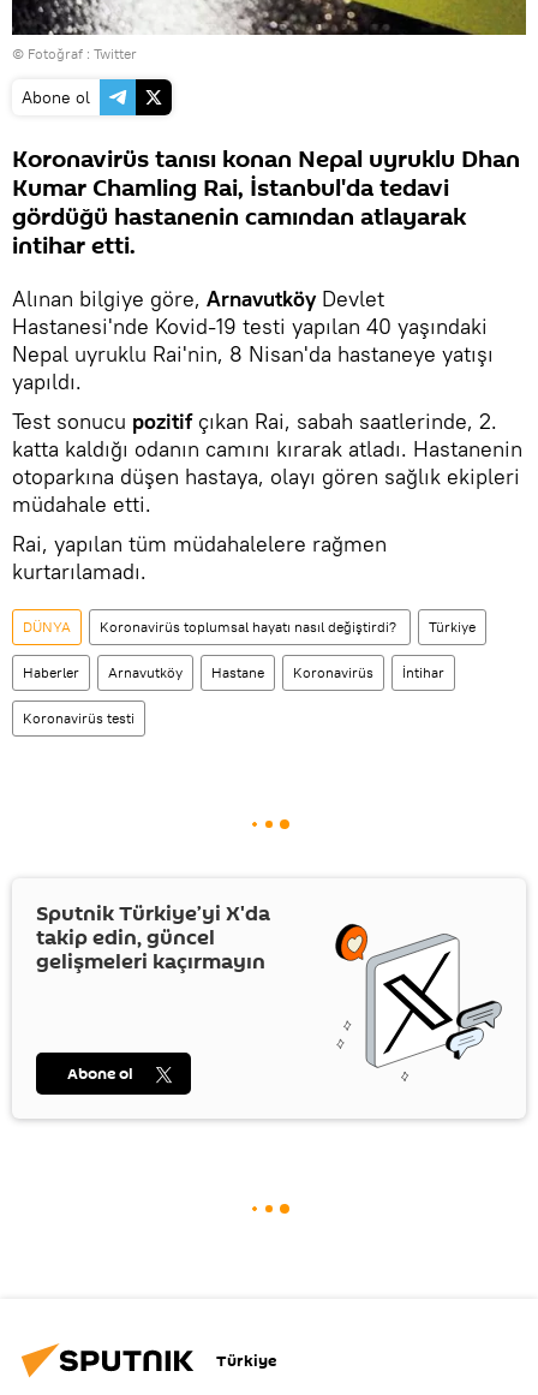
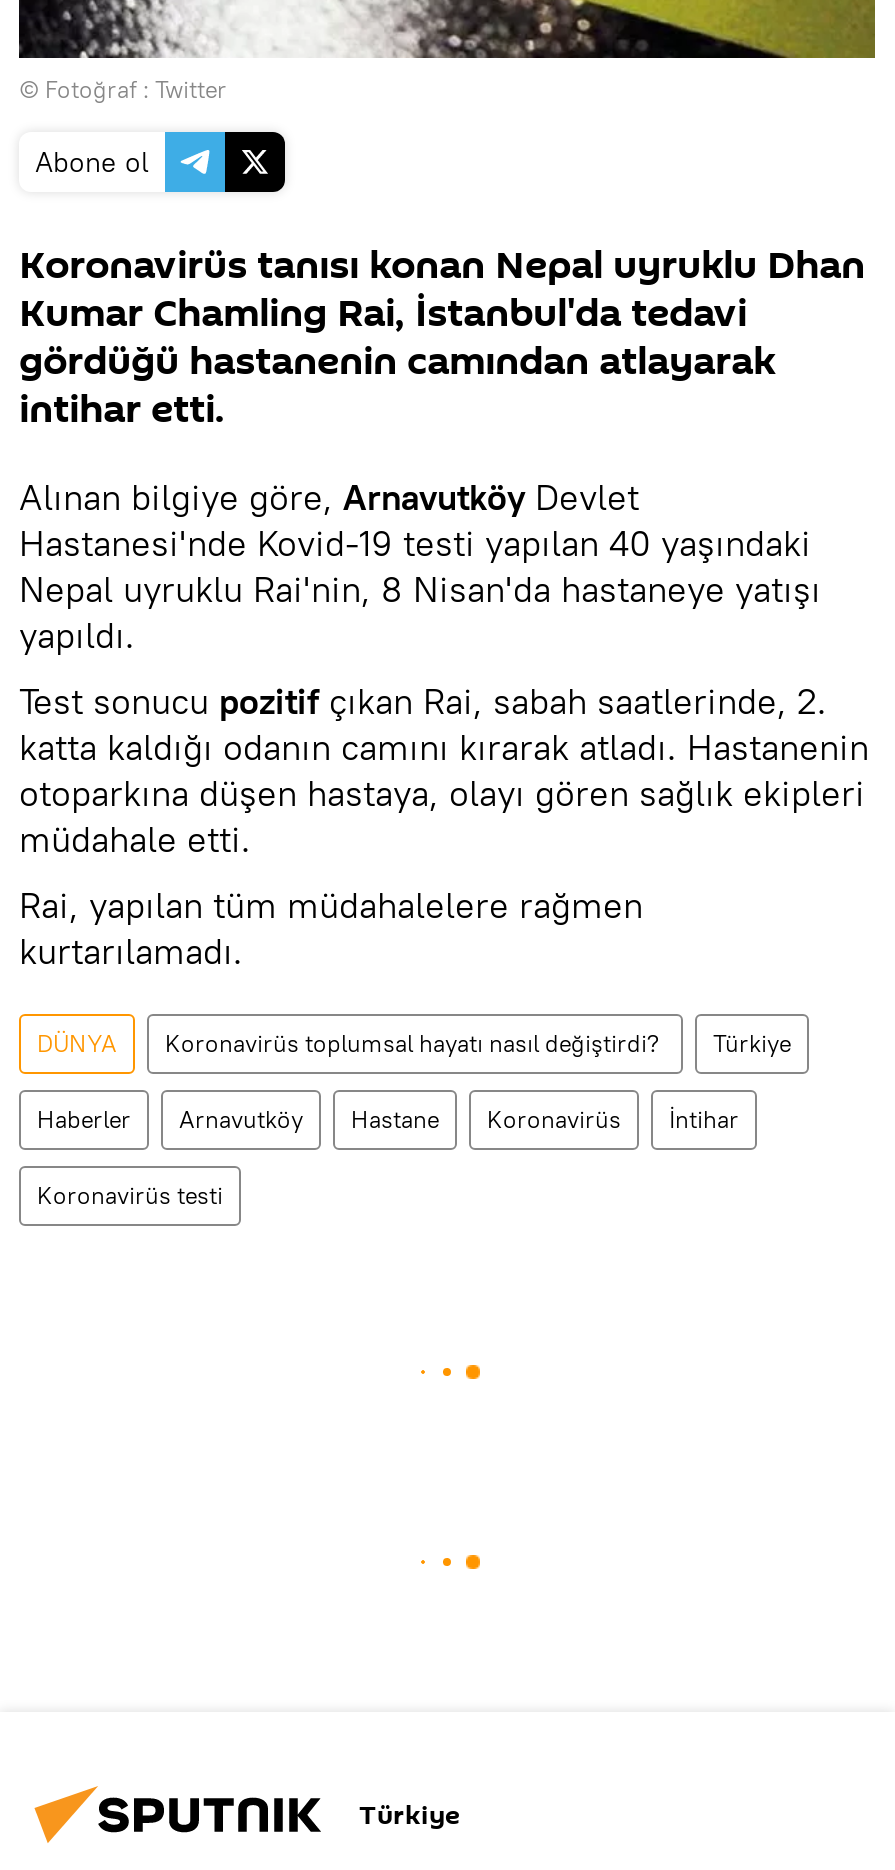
[36,899,270,977] Sputnik Türkiye’yi X'da | takip edin, güncel | gelişmeleri kaçırmayın -> none
[334,923,503,1081] [image] -> none
[67,1063,133,1085] Abone ol -> none

